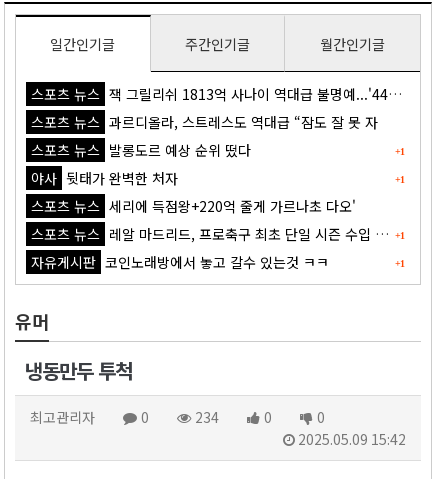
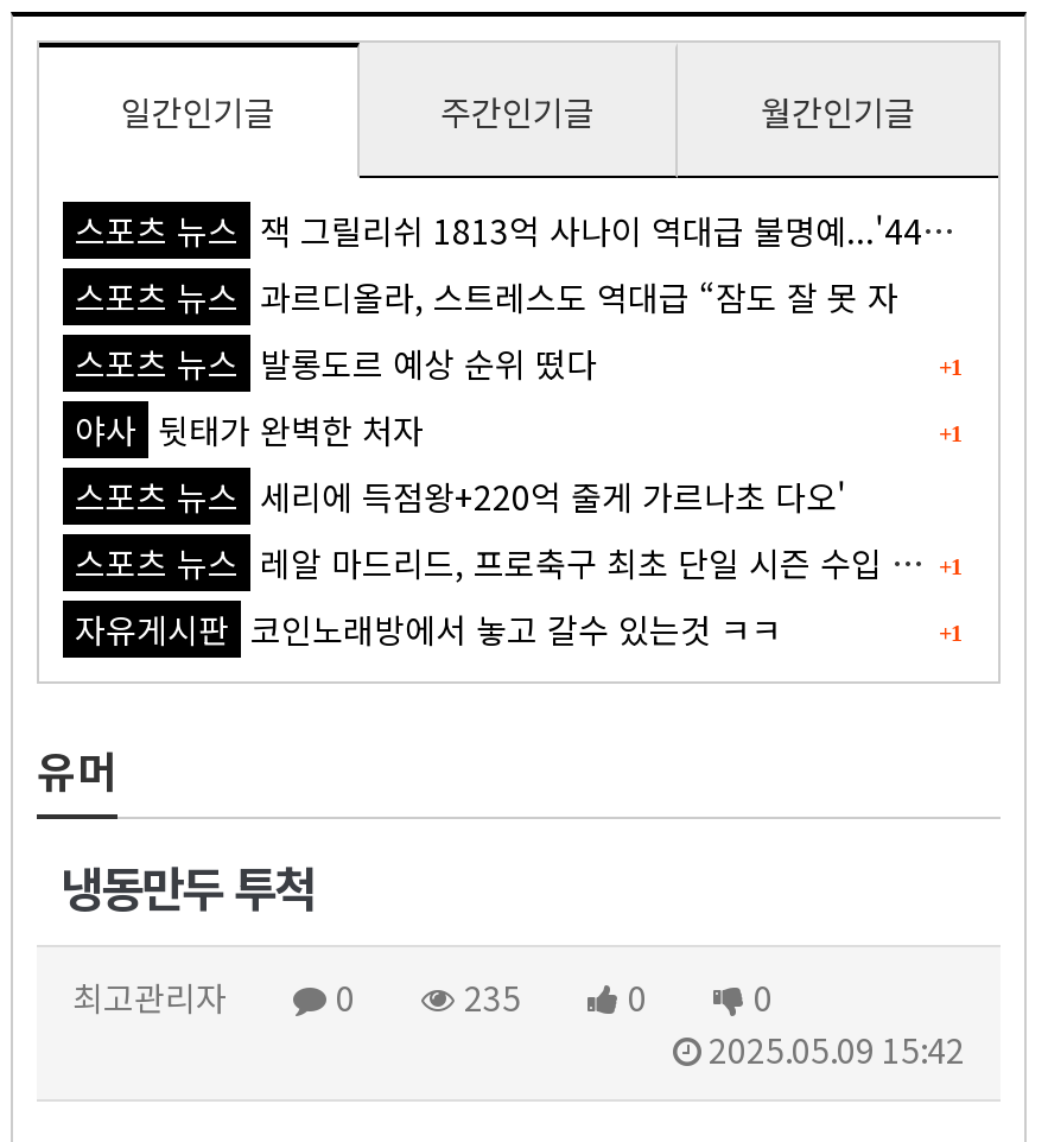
[137,407,325,427] 0 234 0 0 -> [326,973,773,1021] 0 235 0 0

